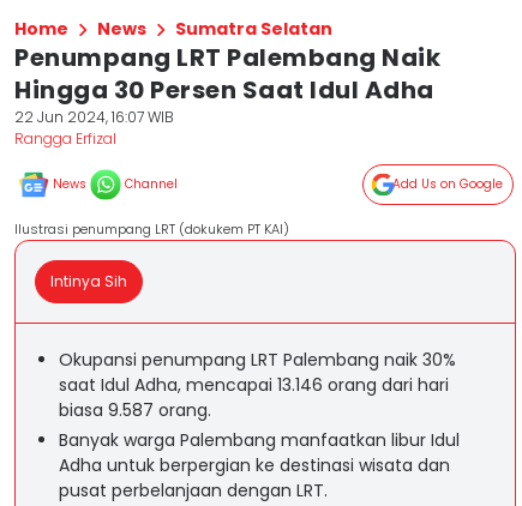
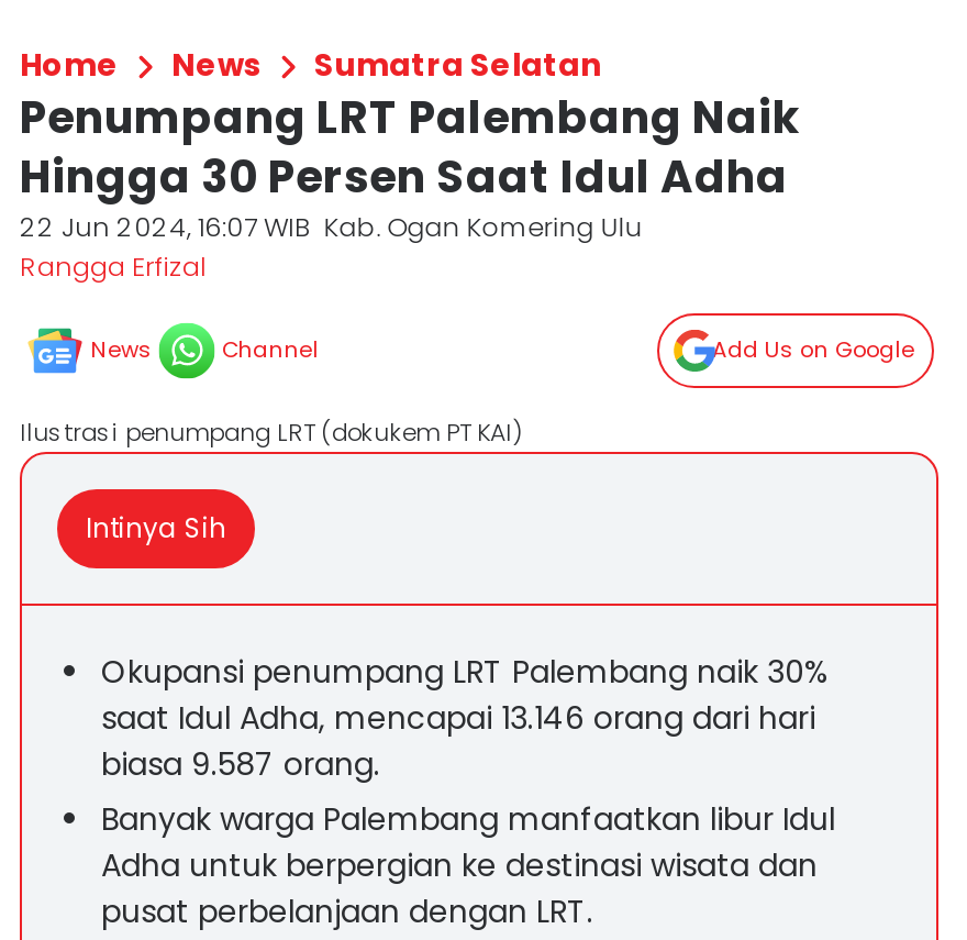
[14,107,174,127] 22 Jun 2024, 16:07 WIB -> [20,208,642,245] 22 Jun 2024, 16:07 WIB Kab. Ogan Komering Ulu

